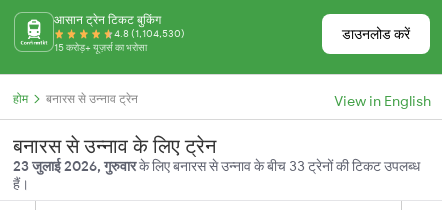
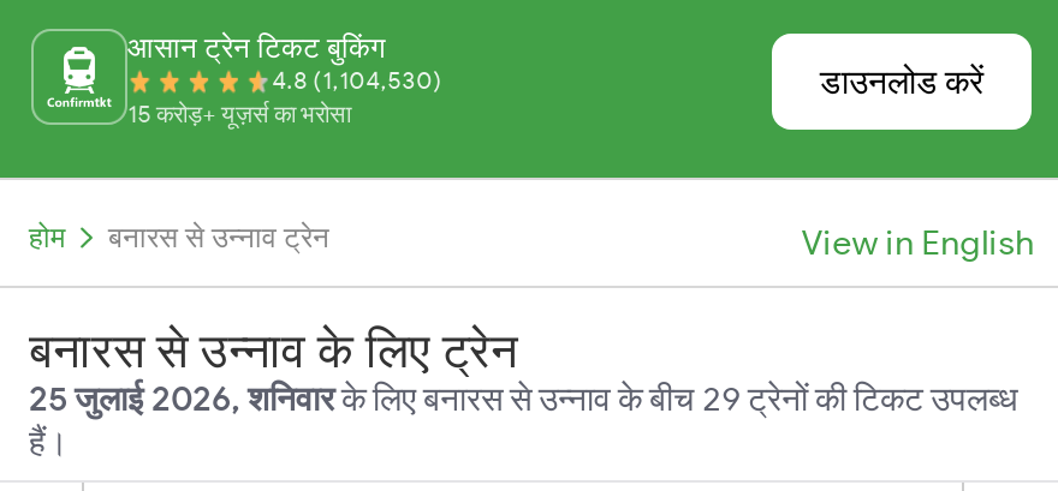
[13,157,420,175] 23 जुलाई 2026, गुरुवारके लिए बनारस से उन्नाव के बीच 33 ट्रेनों की टिकट उपलब्ध -> [29,377,1017,420] 25 जुलाई 2026, शनिवारके लिए बनारस से उन्नाव के बीच 29 ट्रेनों की टिकट उपलब्ध

